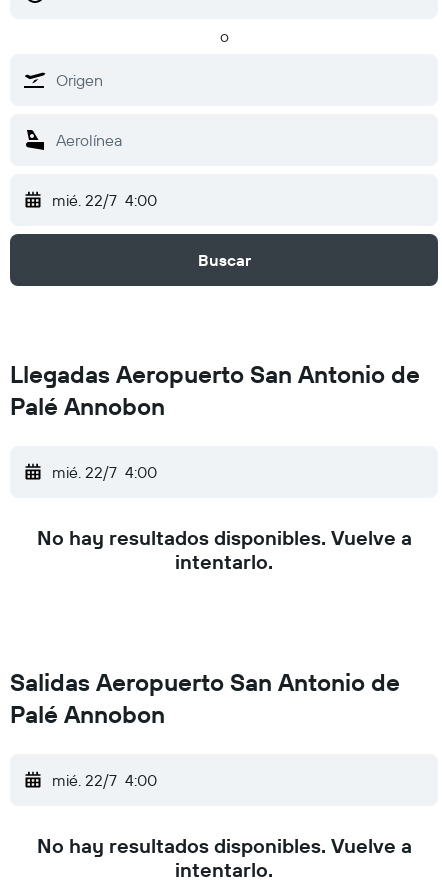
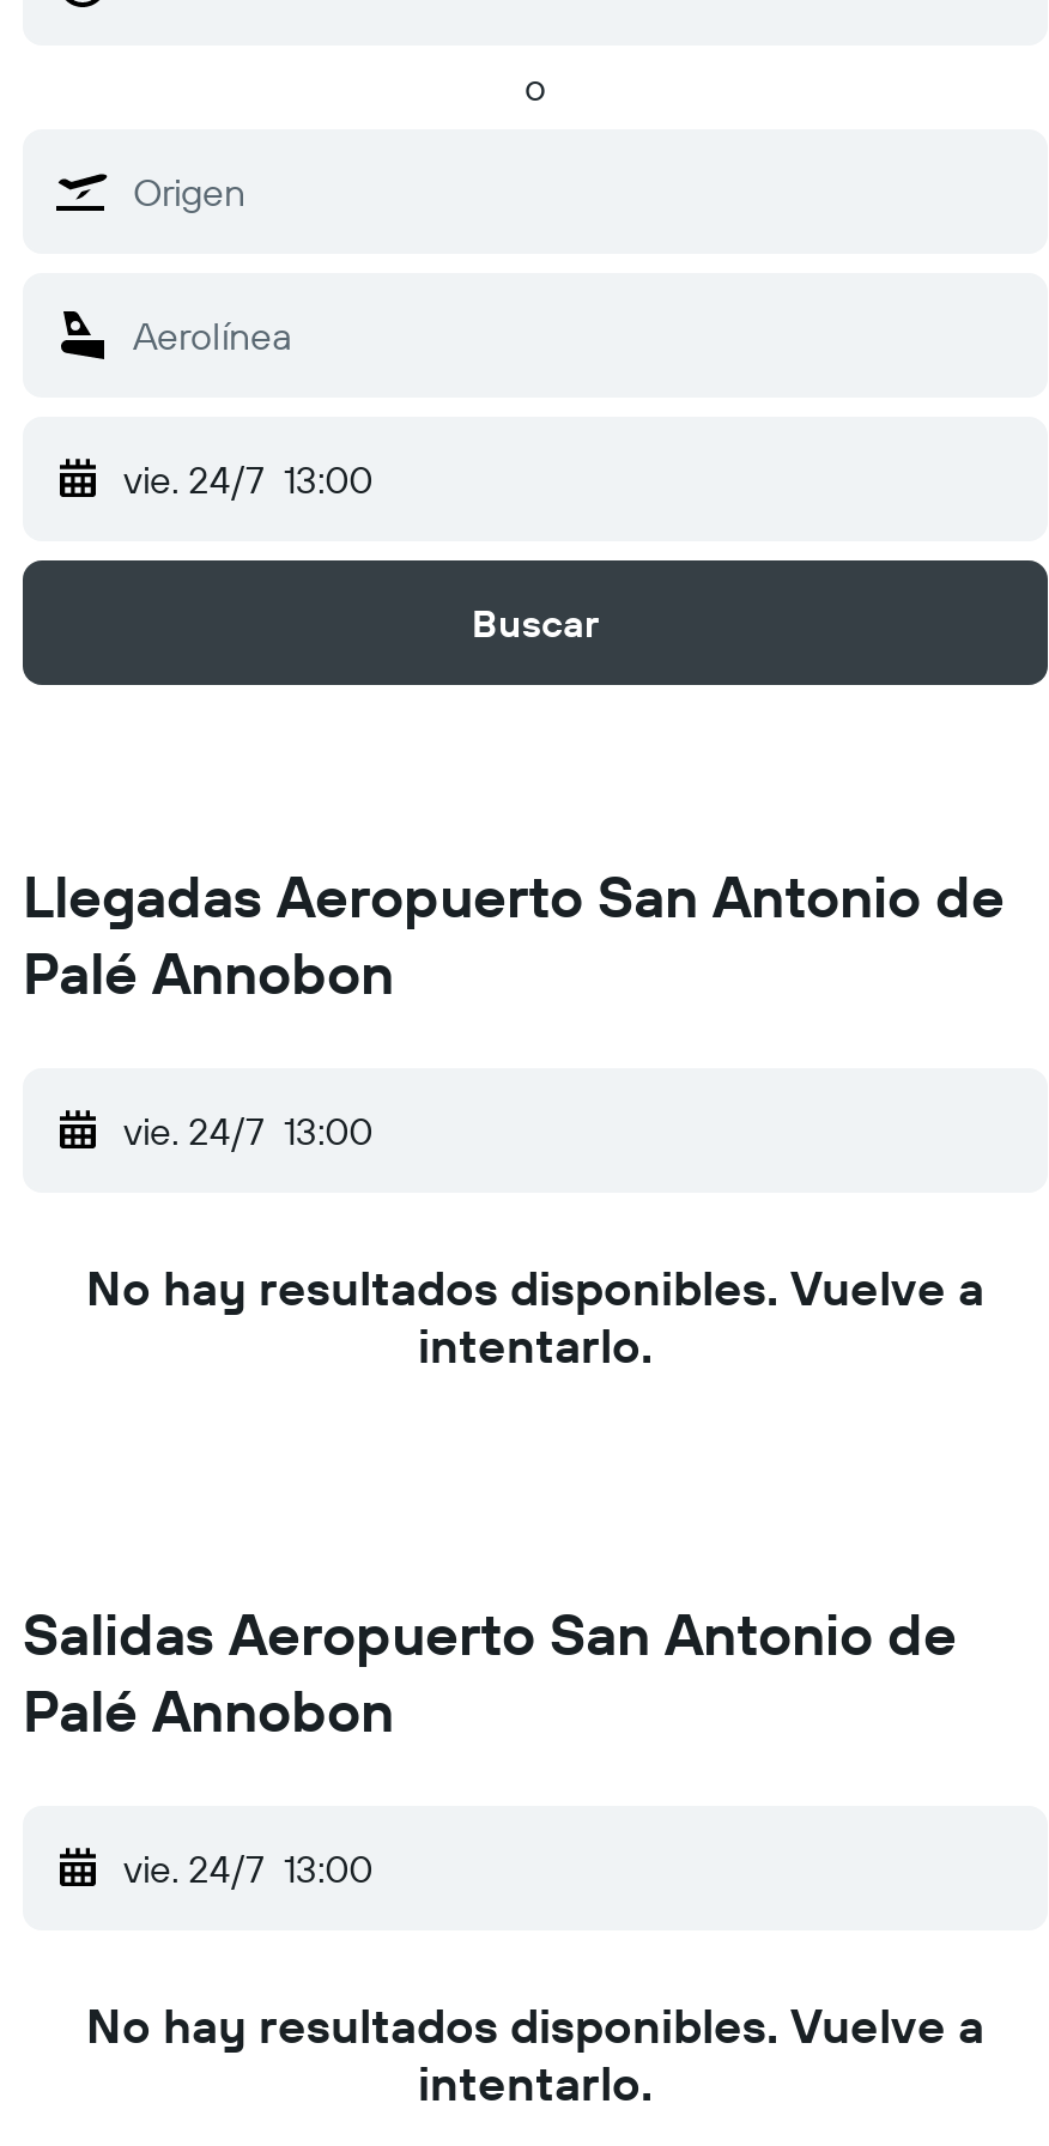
[52,190,157,210] mié. 22/7 4:00 -> [123,455,372,503] vie. 24/7 13:00
[52,462,157,482] mié. 22/7 4:00 -> [123,1107,372,1154] vie. 24/7 13:00
[52,770,157,790] mié. 22/7 4:00 -> [123,1844,372,1892] vie. 24/7 13:00

